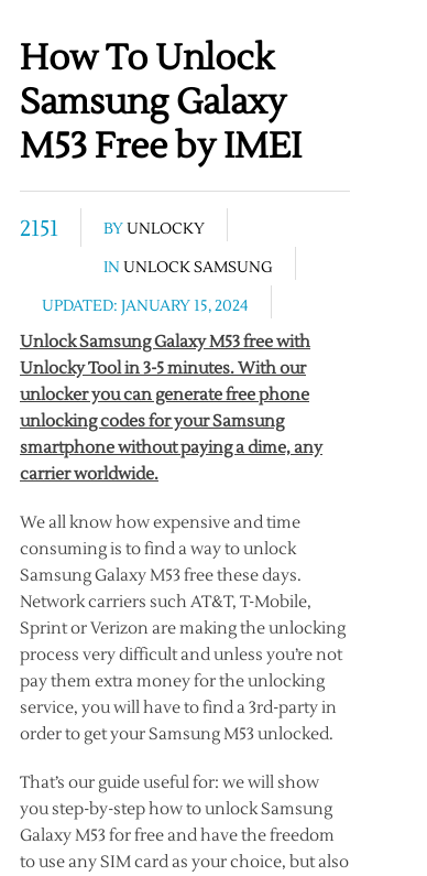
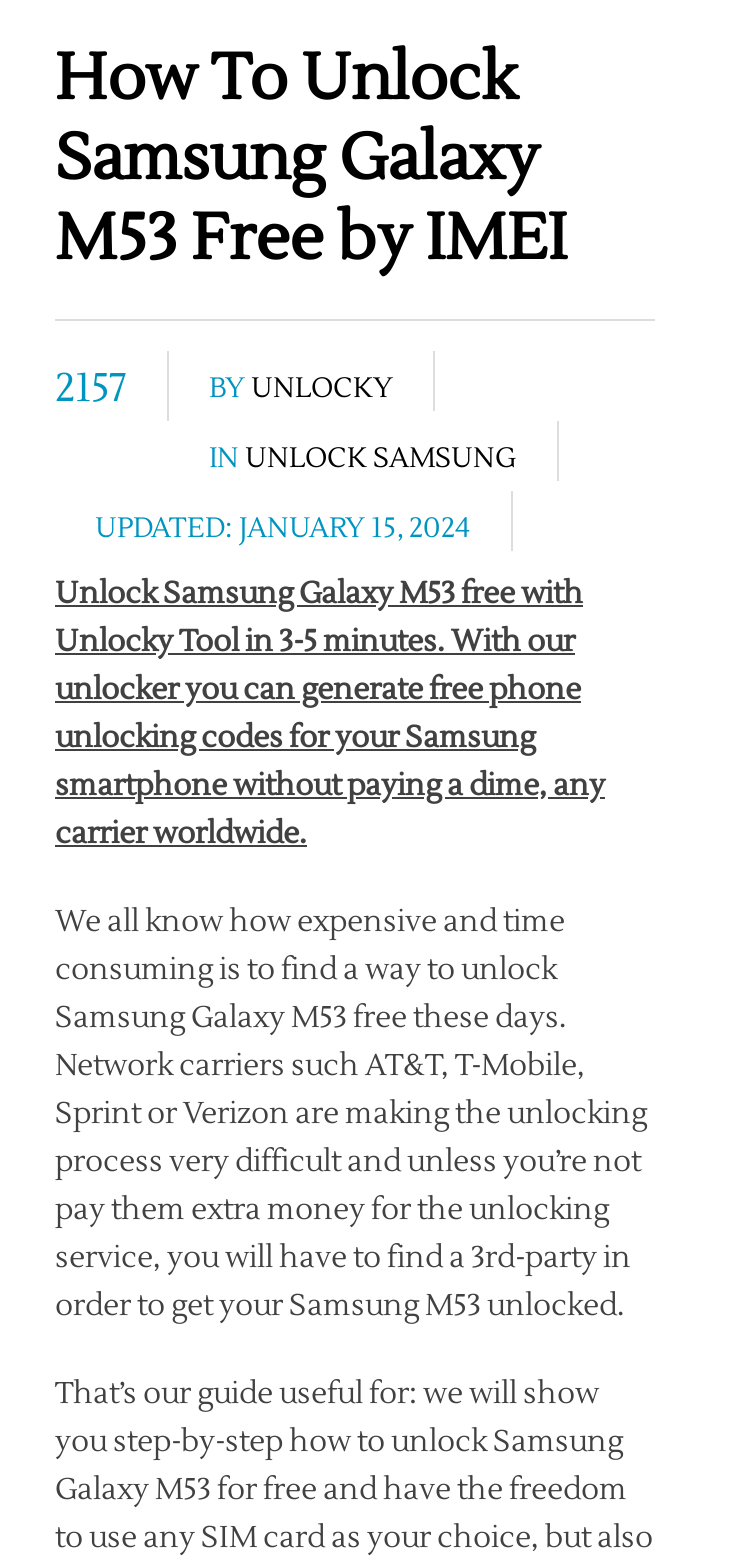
[20,215,58,244] 2151 -> [55,363,127,415] 2157

